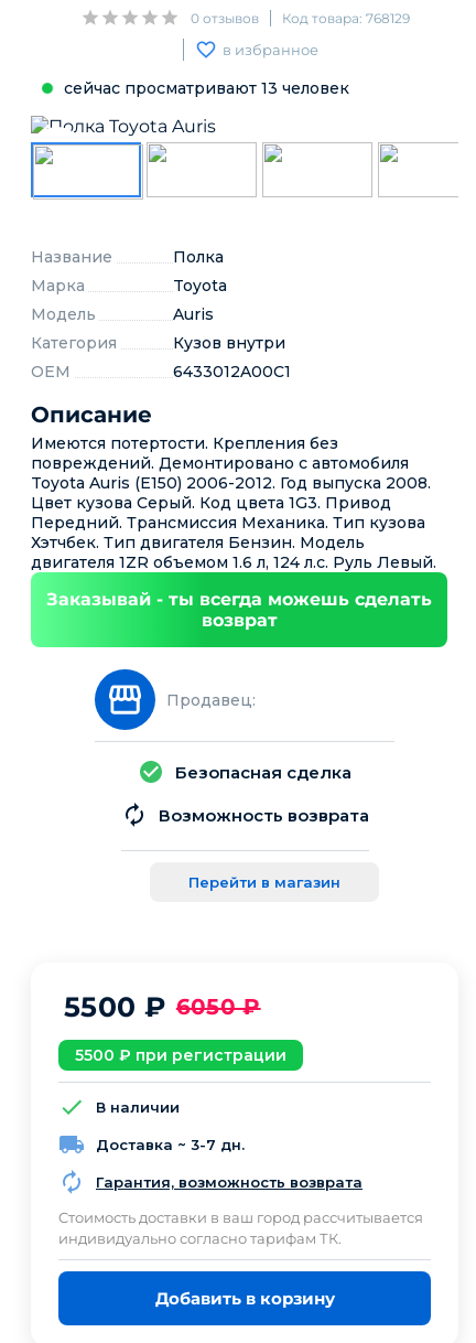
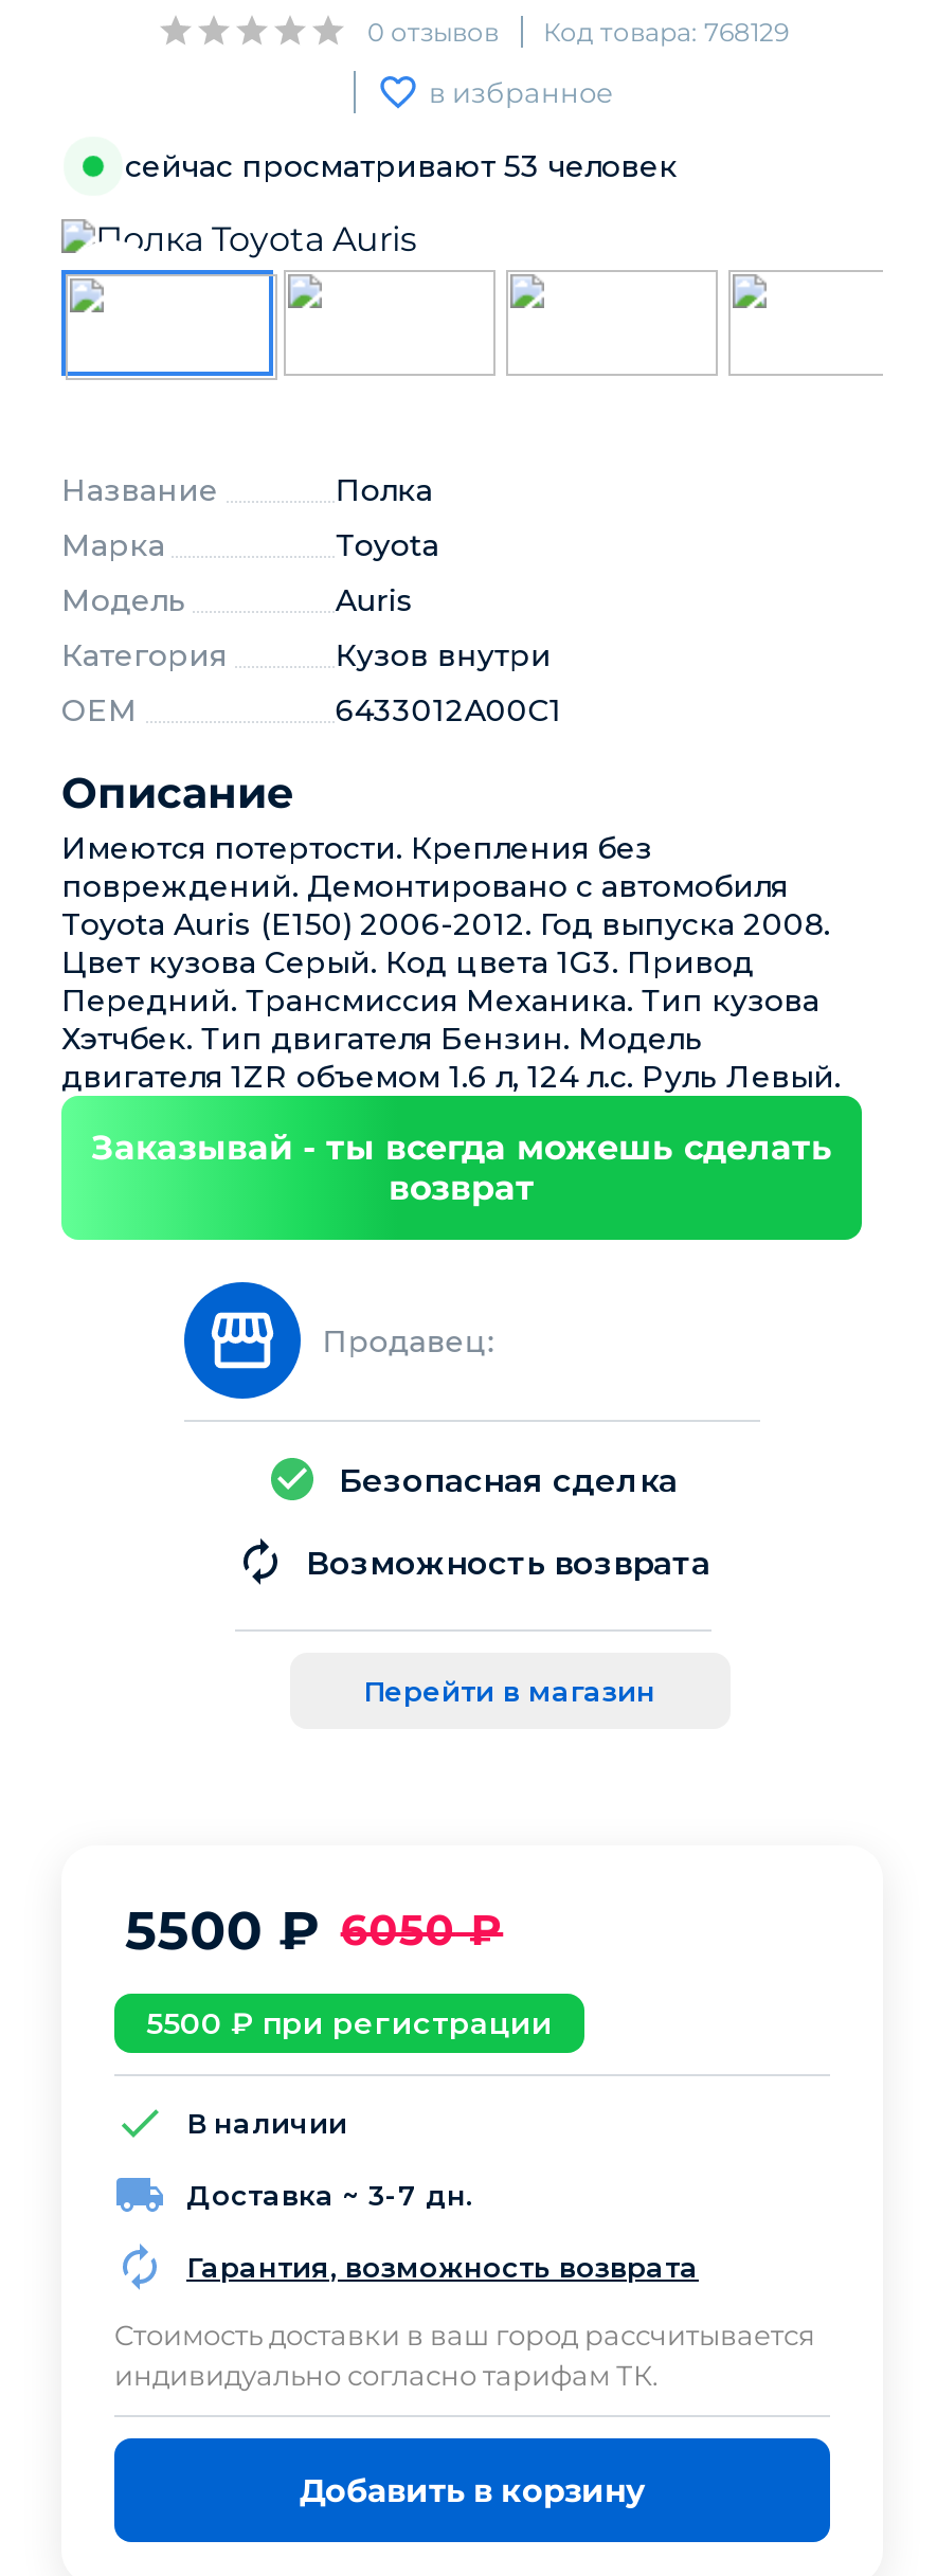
[64,78,349,98] сейчас просматривают 13 человек -> [125,147,678,185] сейчас просматривают 53 человек

